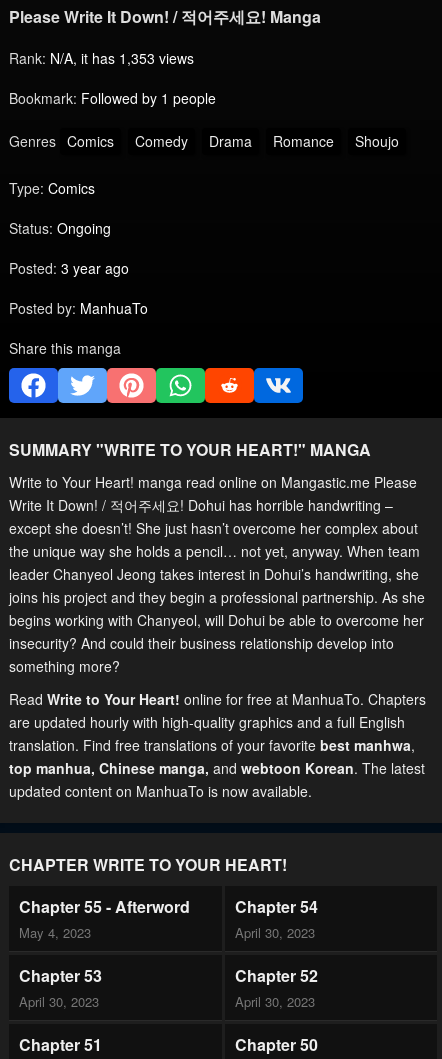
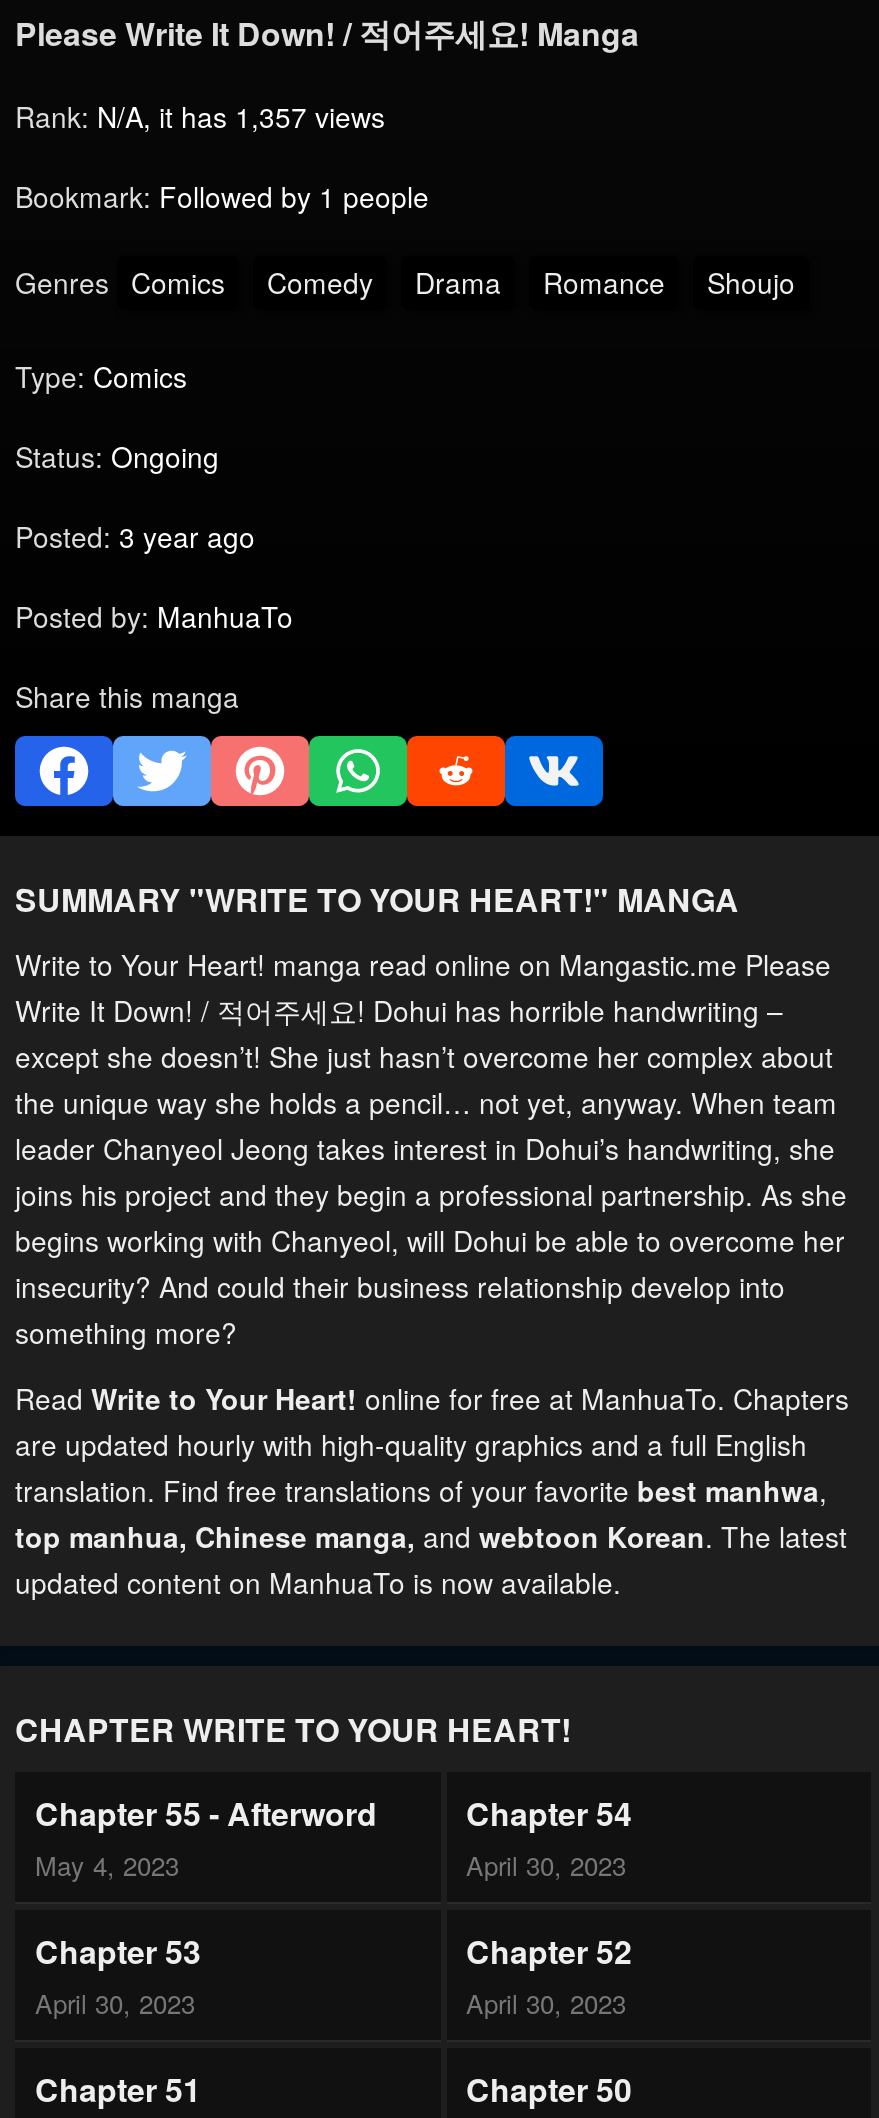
[9,48,194,68] Rank: N/A, it has 1,353 views -> [15,96,385,136] Rank: N/A, it has 1,357 views

